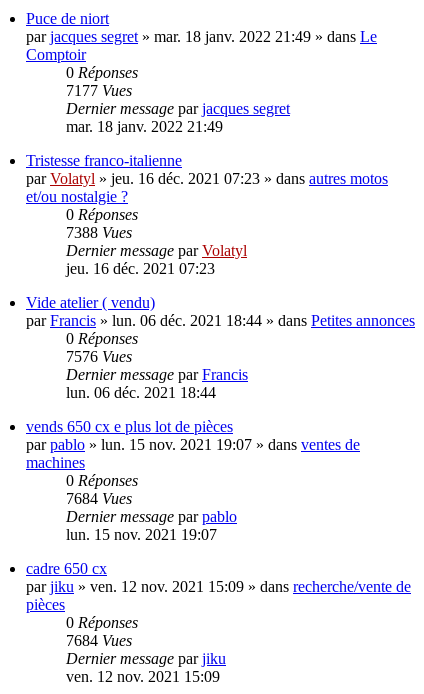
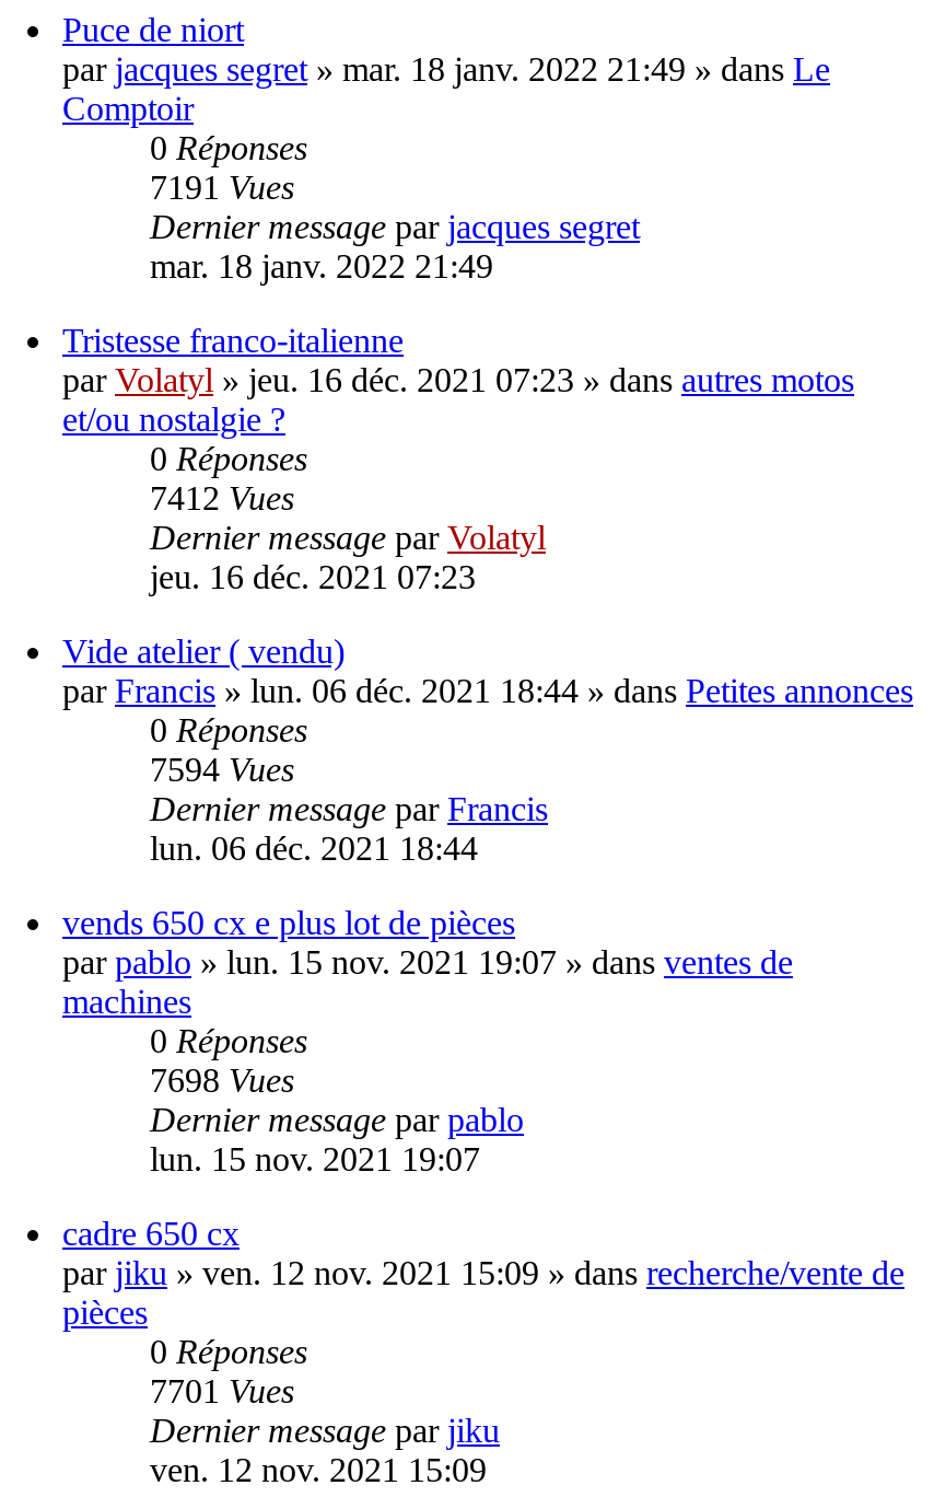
[66,82,132,99] 7177 Vues -> [150,168,294,206] 7191 Vues
[66,224,132,241] 7388 Vues -> [150,479,294,516] 7412 Vues
[66,348,132,365] 7576 Vues -> [150,750,294,788] 7594 Vues
[66,490,132,507] 7684 Vues -> [150,1061,294,1098] 7698 Vues
[66,632,132,649] 7684 Vues -> [150,1372,294,1409] 7701 Vues

